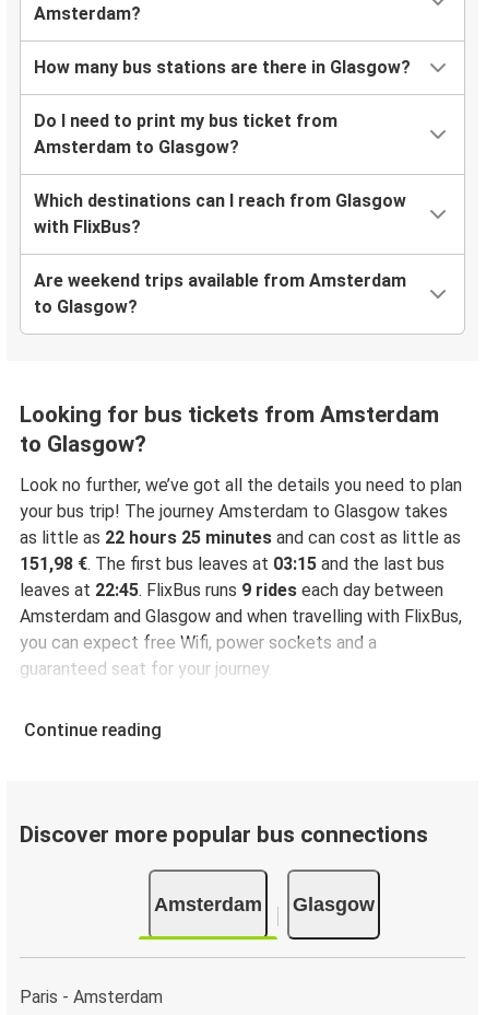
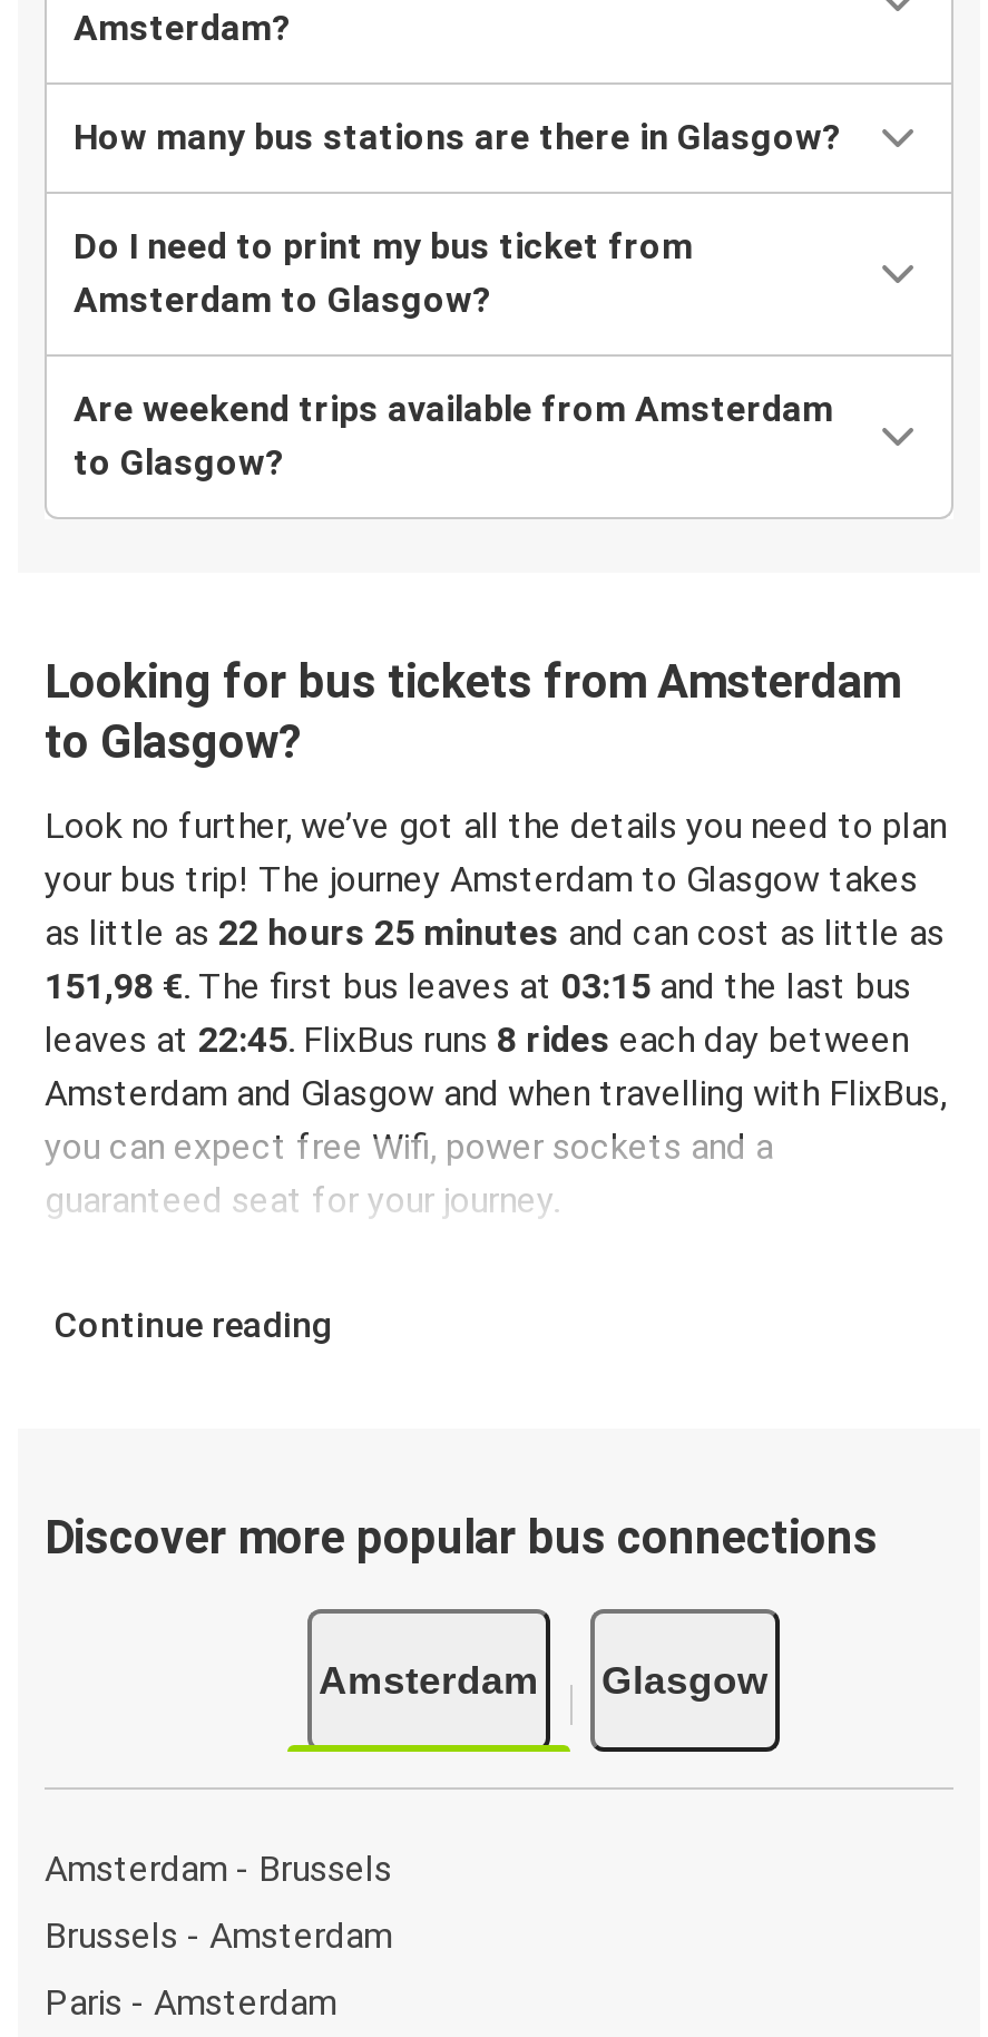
[34,191,406,238] Which destinations can I reach from Glasgow | with FlixBus? -> none
moved [20,270,462,575] -> [45,388,947,1008]: Are weekend trips available from Amsterdam | to Glasgow? | Looking for bus tickets from Amsterdam | to Glasgow? | Look no further, we’ve got all the details you need to plan | your bus trip! The journey Amsterdam to Glasgow takes | as little as 22 hours 25 minutes and can cost as little as | 151,98 €. The first bus leaves at 03:15 and the last bus
[20,580,443,601] leaves at 22:45. FlixBus runs 9 rides each day between -> [45,1019,909,1062] leaves at 22:45. FlixBus runs 8 rides each day between
moved [20,606,462,915] -> [45,1073,947,1702]: Amsterdam and Glasgow and when travelling with FlixBus, | you can expect free Wifi, power sockets and a | guaranteed seat for your journey. | Continue reading | Discover more popular bus connections | Amsterdam | Glasgow
none -> [45,1846,392,1956] Amsterdam - Brussels | Brussels - Amsterdam

